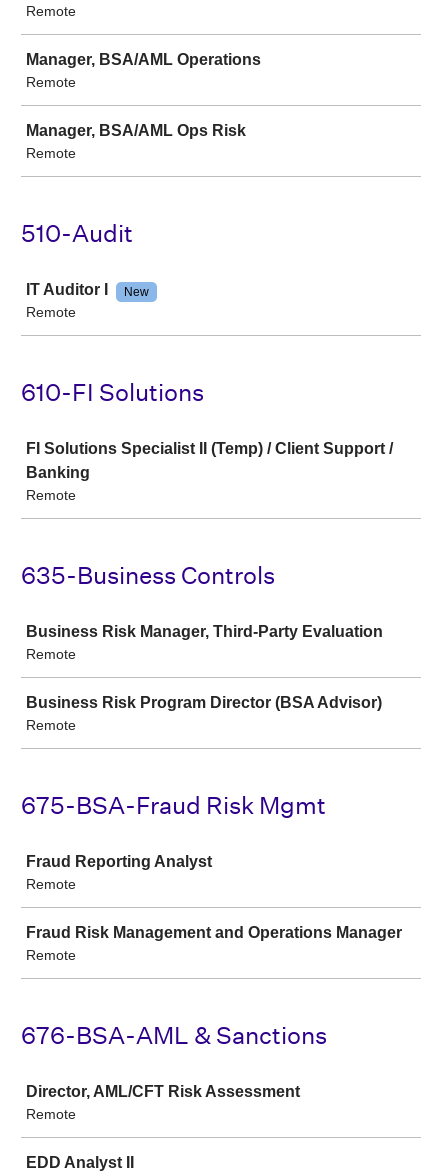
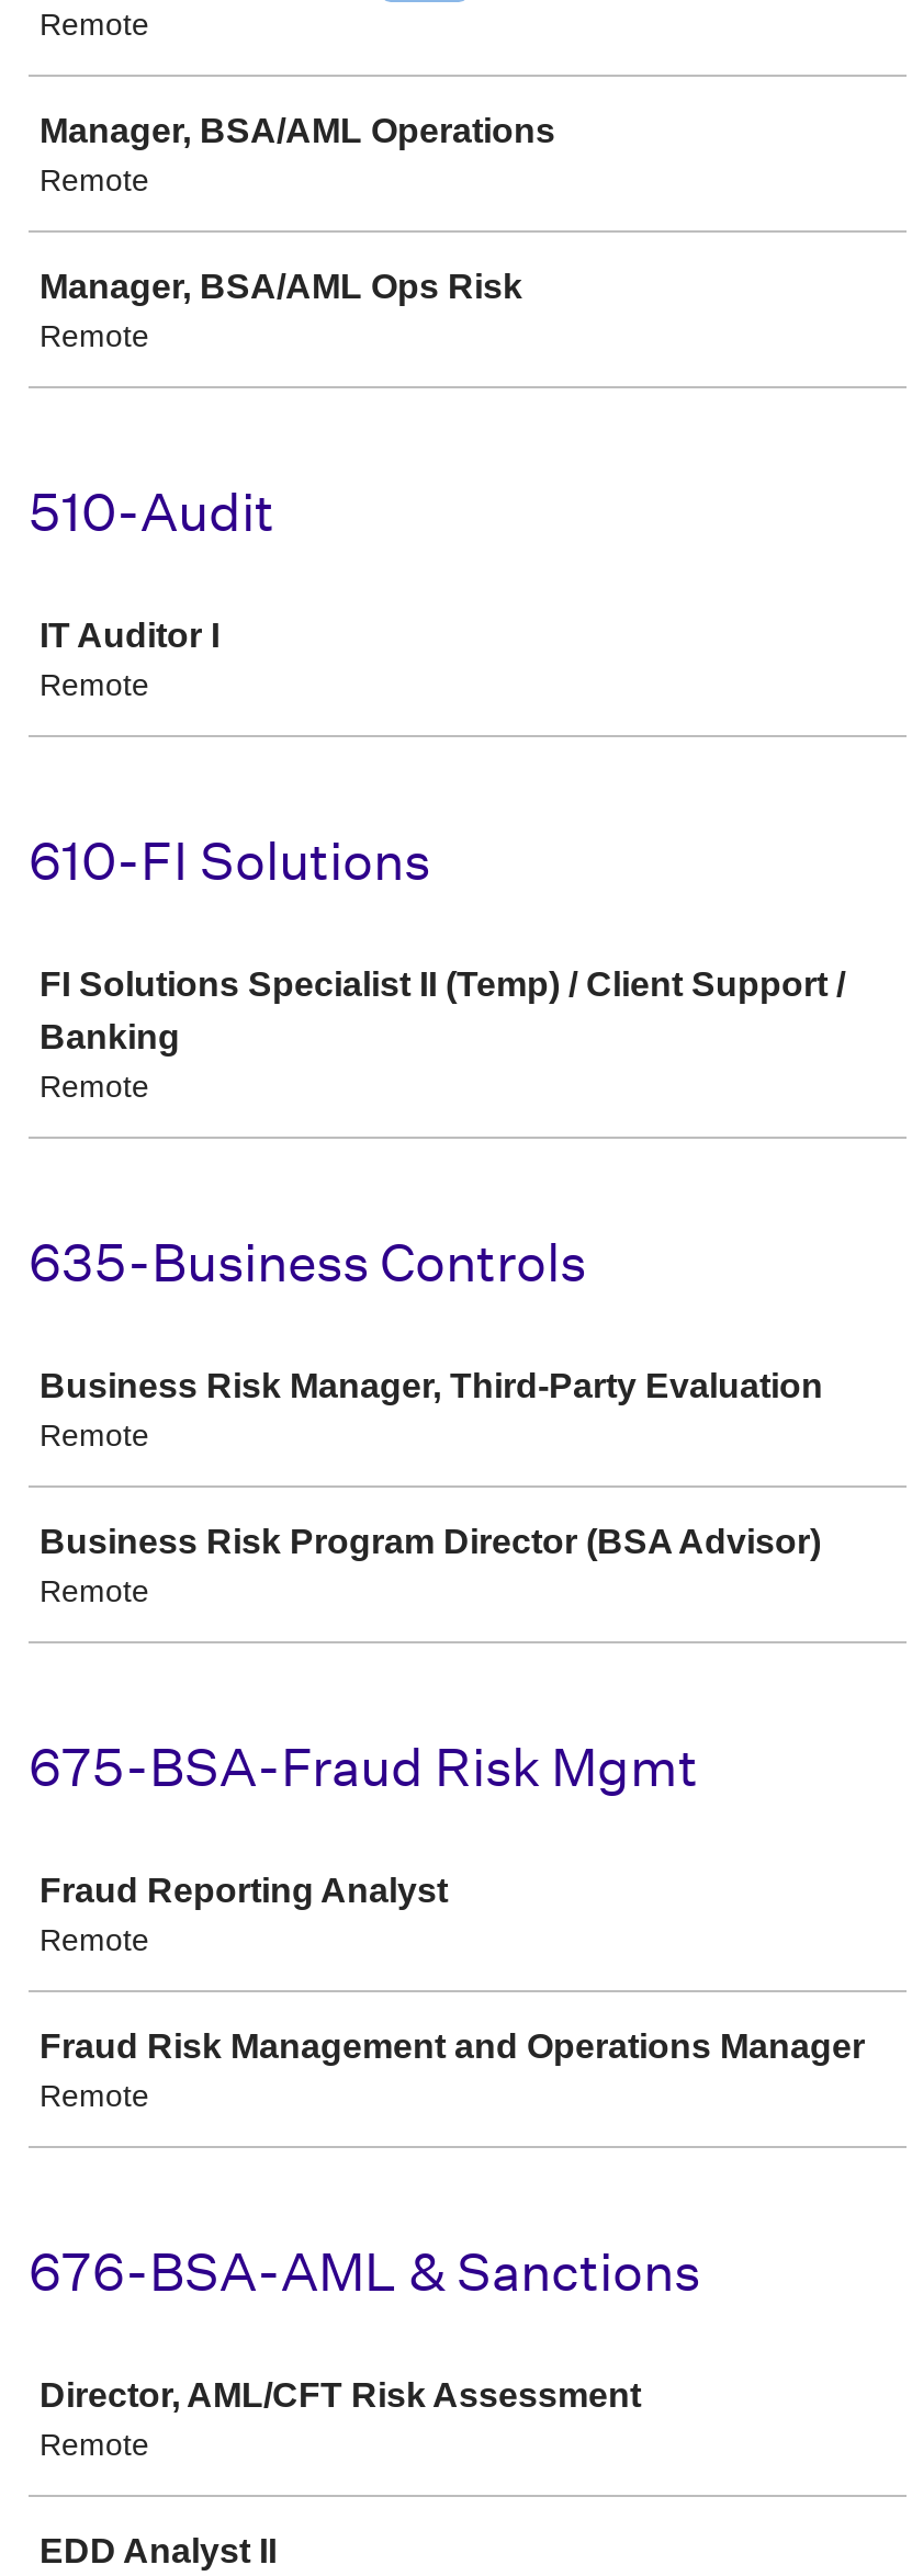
[124,284,149,298] New -> none

